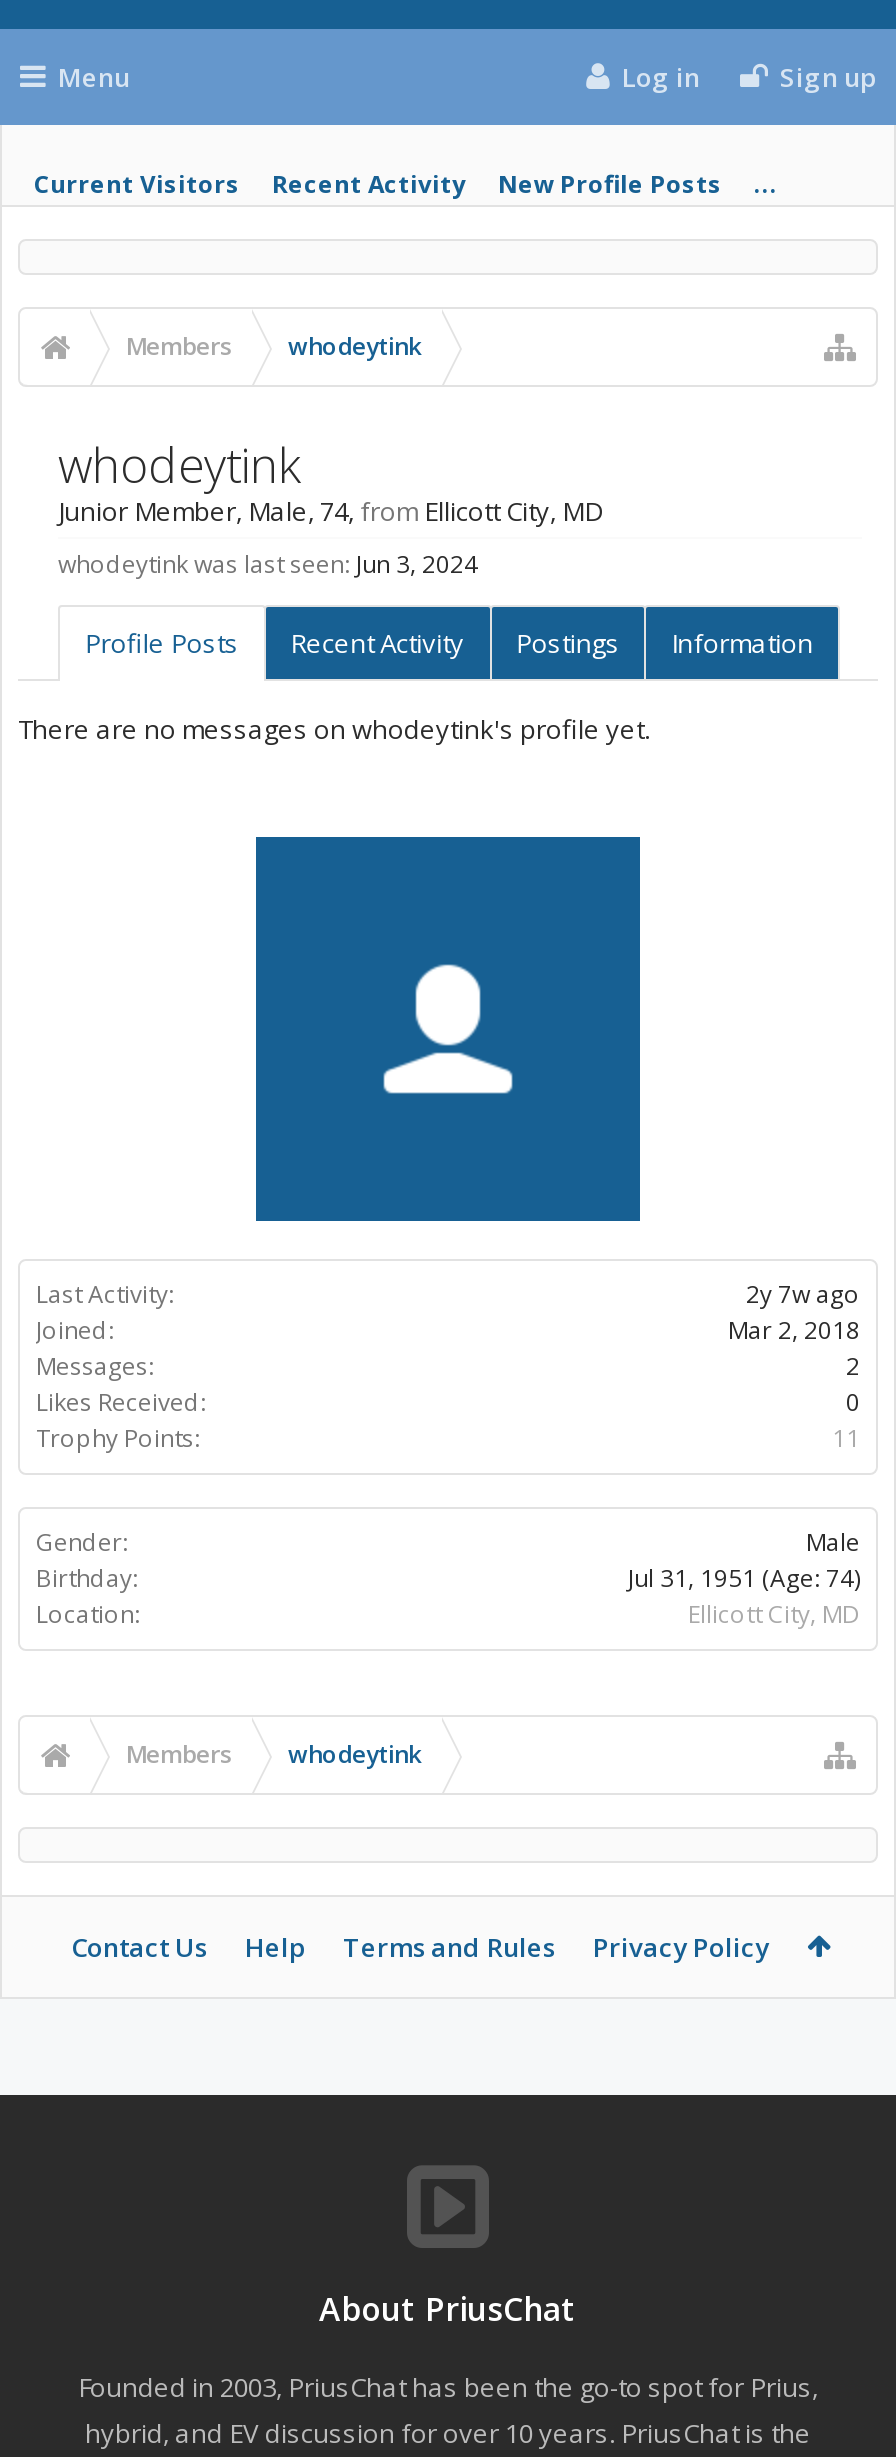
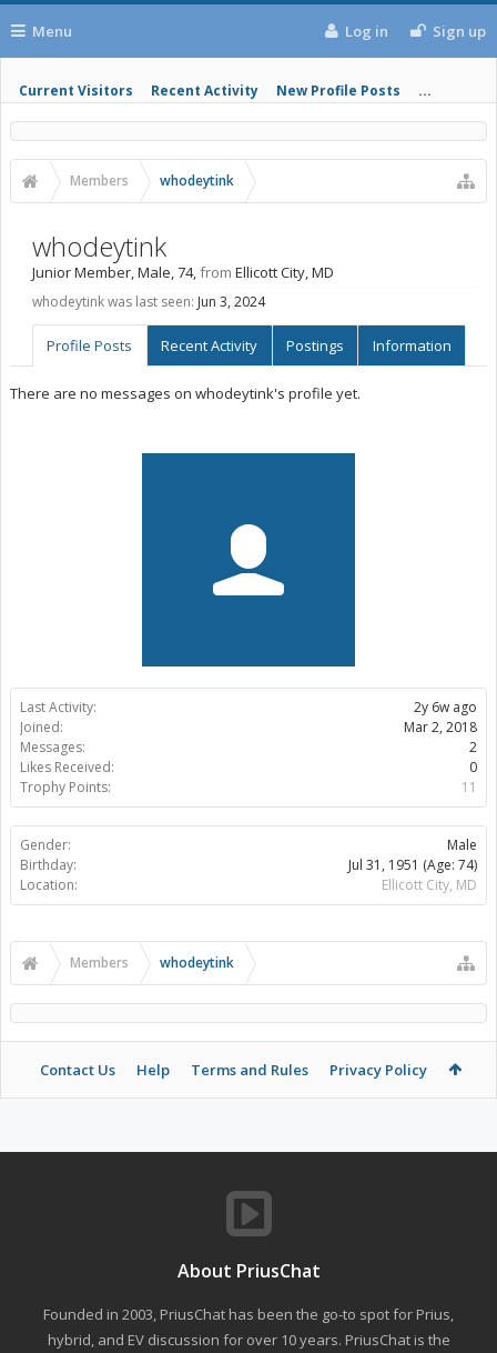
[746,1277,860,1311] 2y 7w ago -> [414,698,477,716] 2y 6w ago

